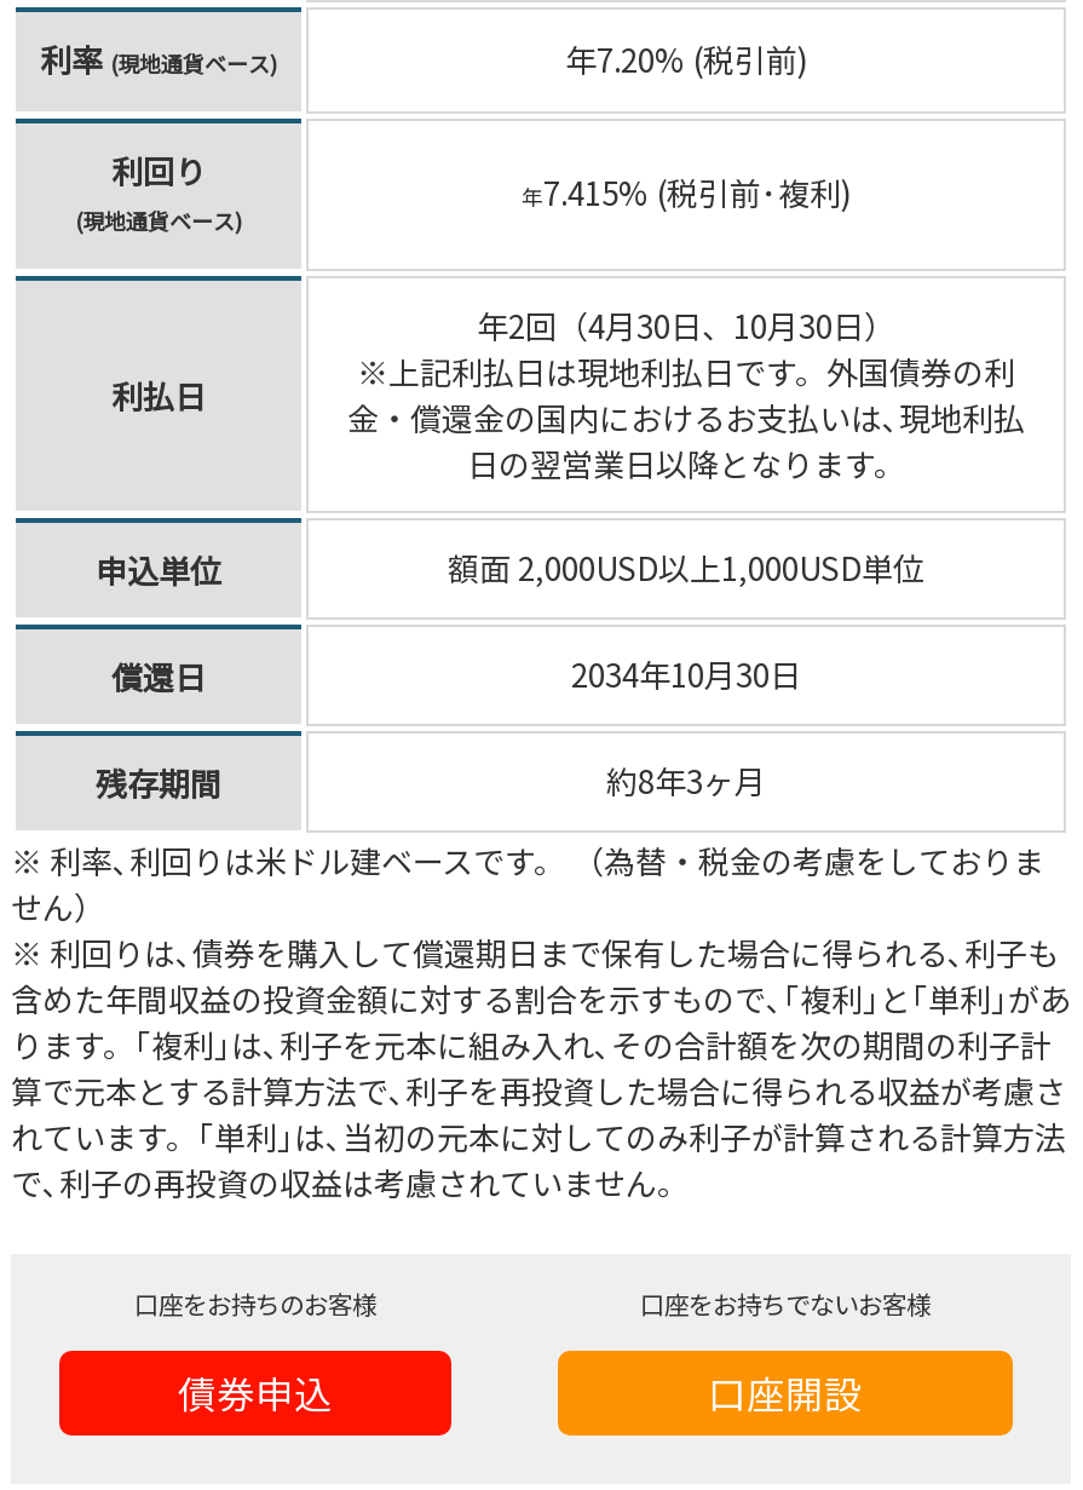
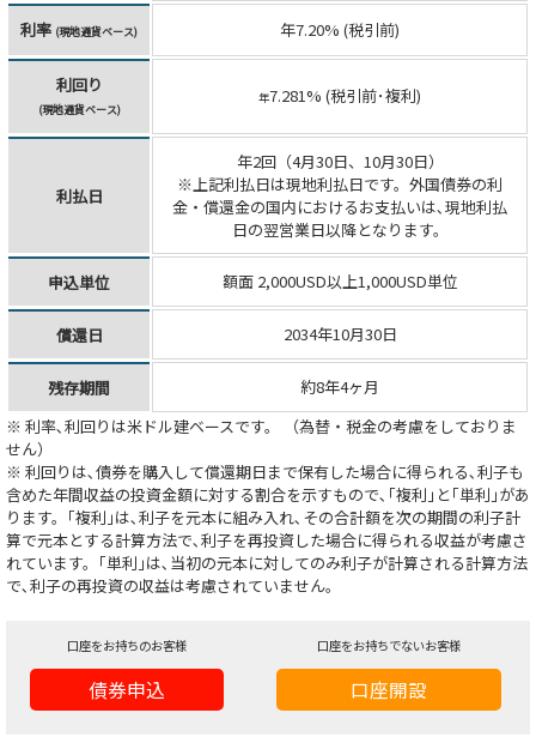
[522,169,851,215] 年7.415% (税引前･複利) -> [258,84,421,106] 年7.281% (税引前･複利)
[606,757,766,803] 約8年3ヶ月 -> [300,375,379,398] 約8年4ヶ月

